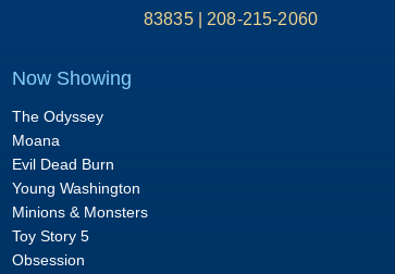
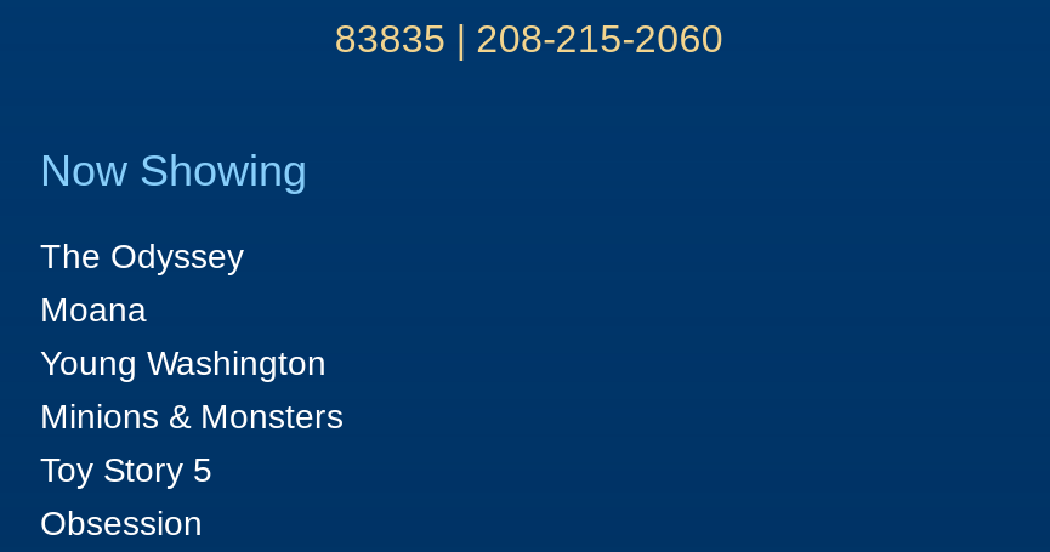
[11,156,114,173] Evil Dead Burn -> none

